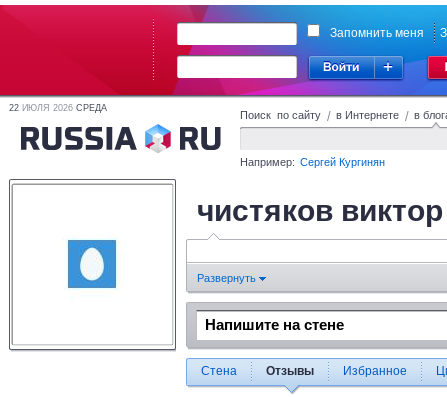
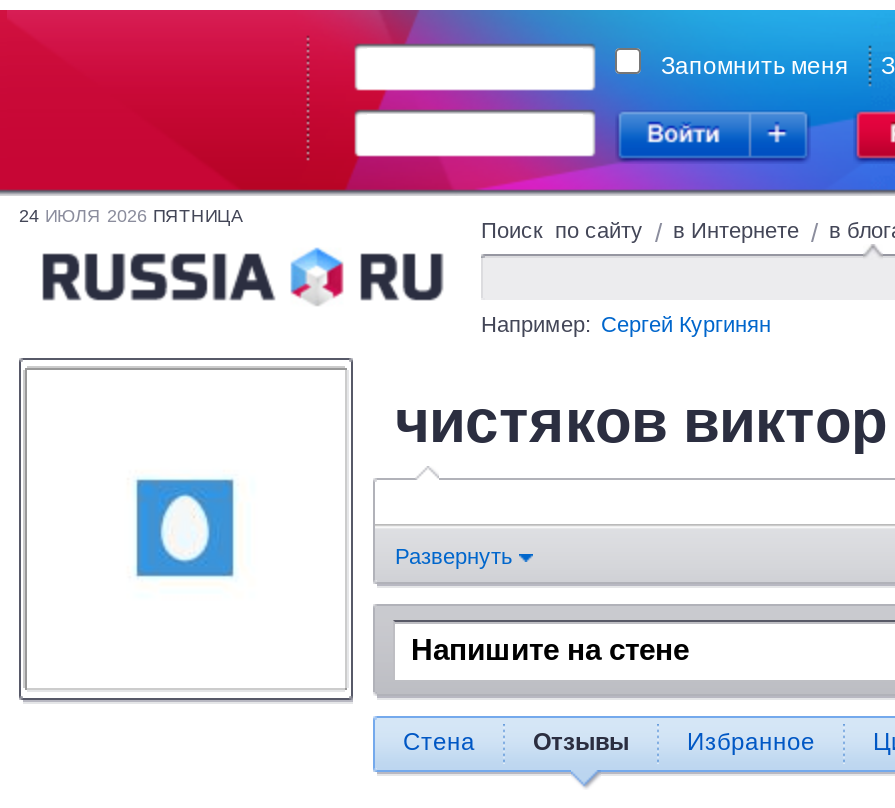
[9,103,107,113] 22 ИЮЛЯ 2026 СРЕДА -> [19,206,243,226] 24 ИЮЛЯ 2026 ПЯТНИЦА

